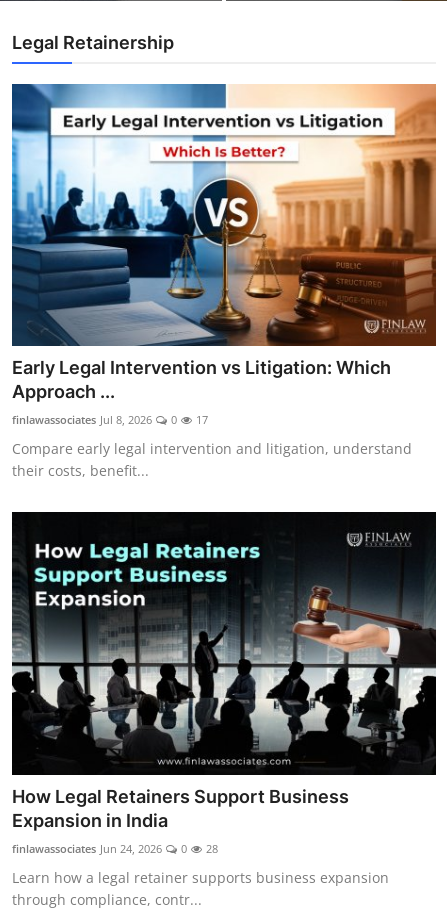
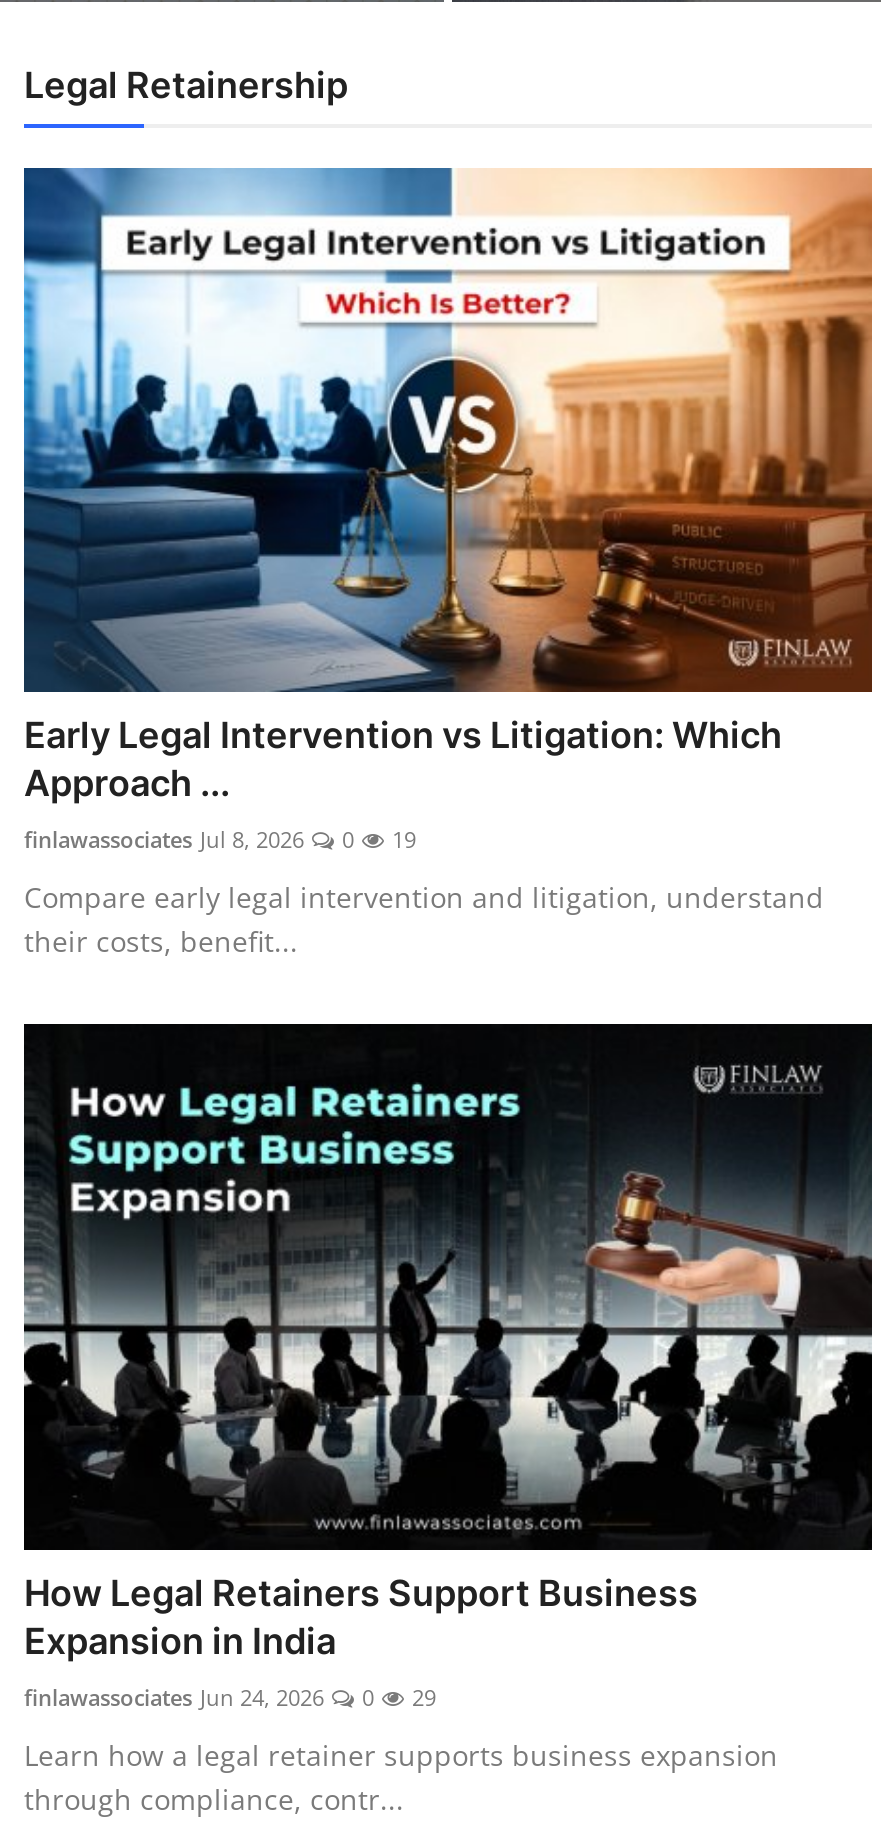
[12,412,208,427] finlawassociates Jul 8, 2026 0 17 -> [24,825,416,855] finlawassociates Jul 8, 2026 0 19
[12,841,218,856] finlawassociates Jun 24, 2026 0 28 -> [24,1682,436,1712] finlawassociates Jun 24, 2026 0 29

